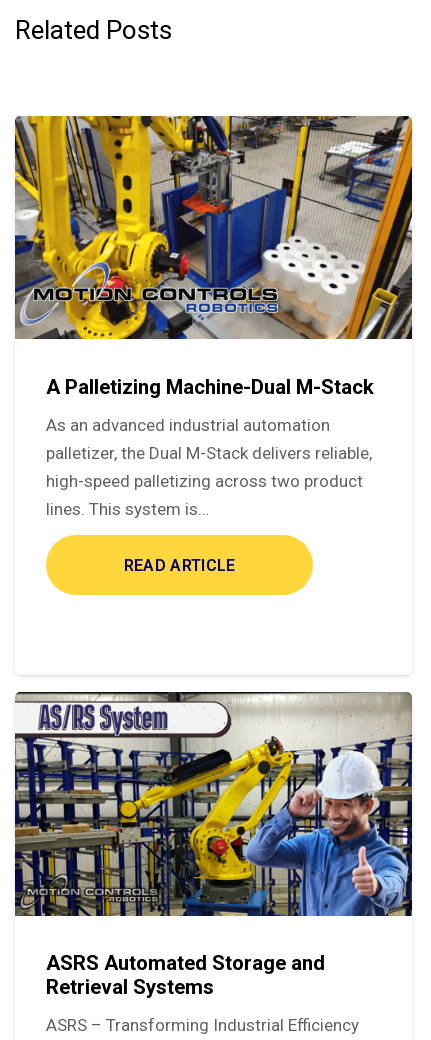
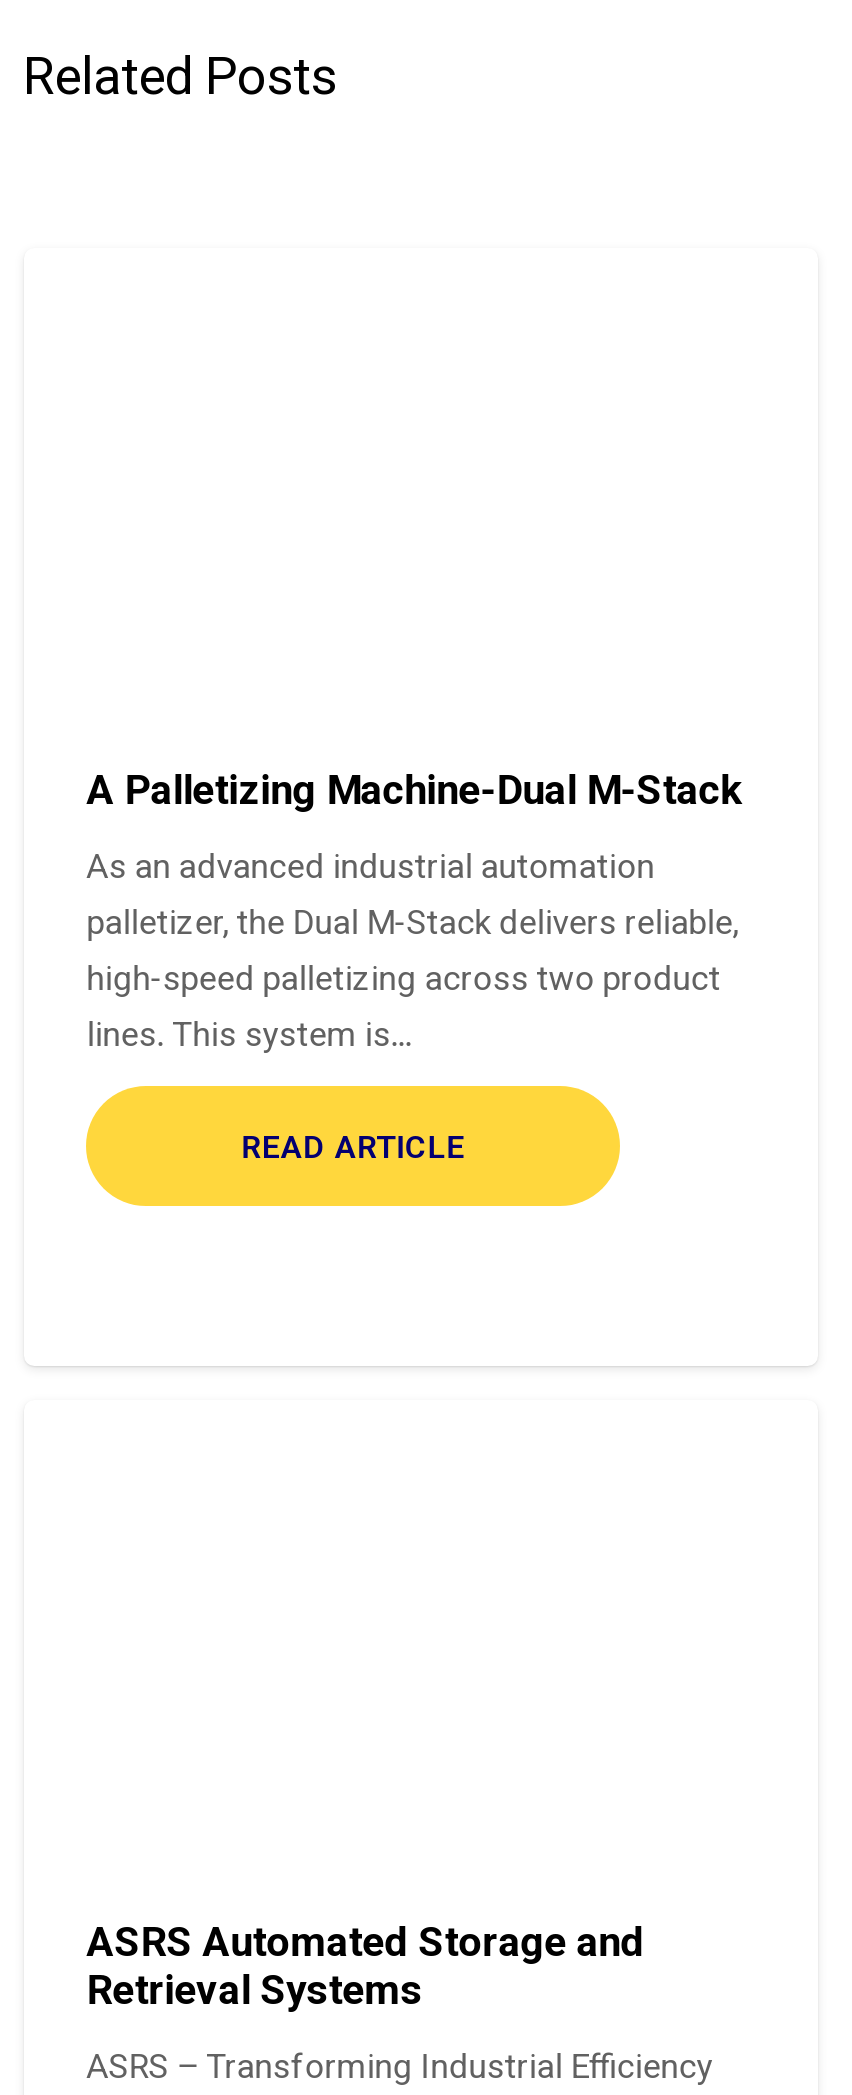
[14,115,413,340] [image] -> none
[14,691,413,917] [image] -> none

